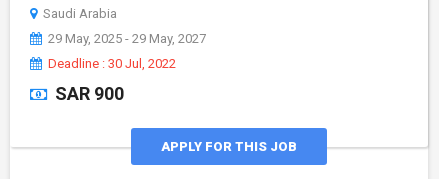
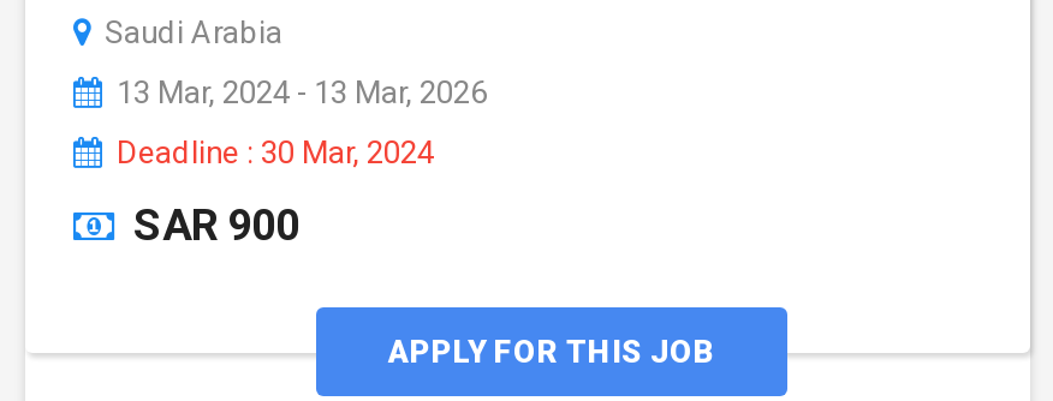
[48,31,206,46] 29 May, 2025 - 29 May, 2027 -> [117,74,487,110] 13 Mar, 2024 - 13 Mar, 2026
[48,56,176,71] Deadline : 30 Jul, 2022 -> [117,134,434,170] Deadline : 30 Mar, 2024

